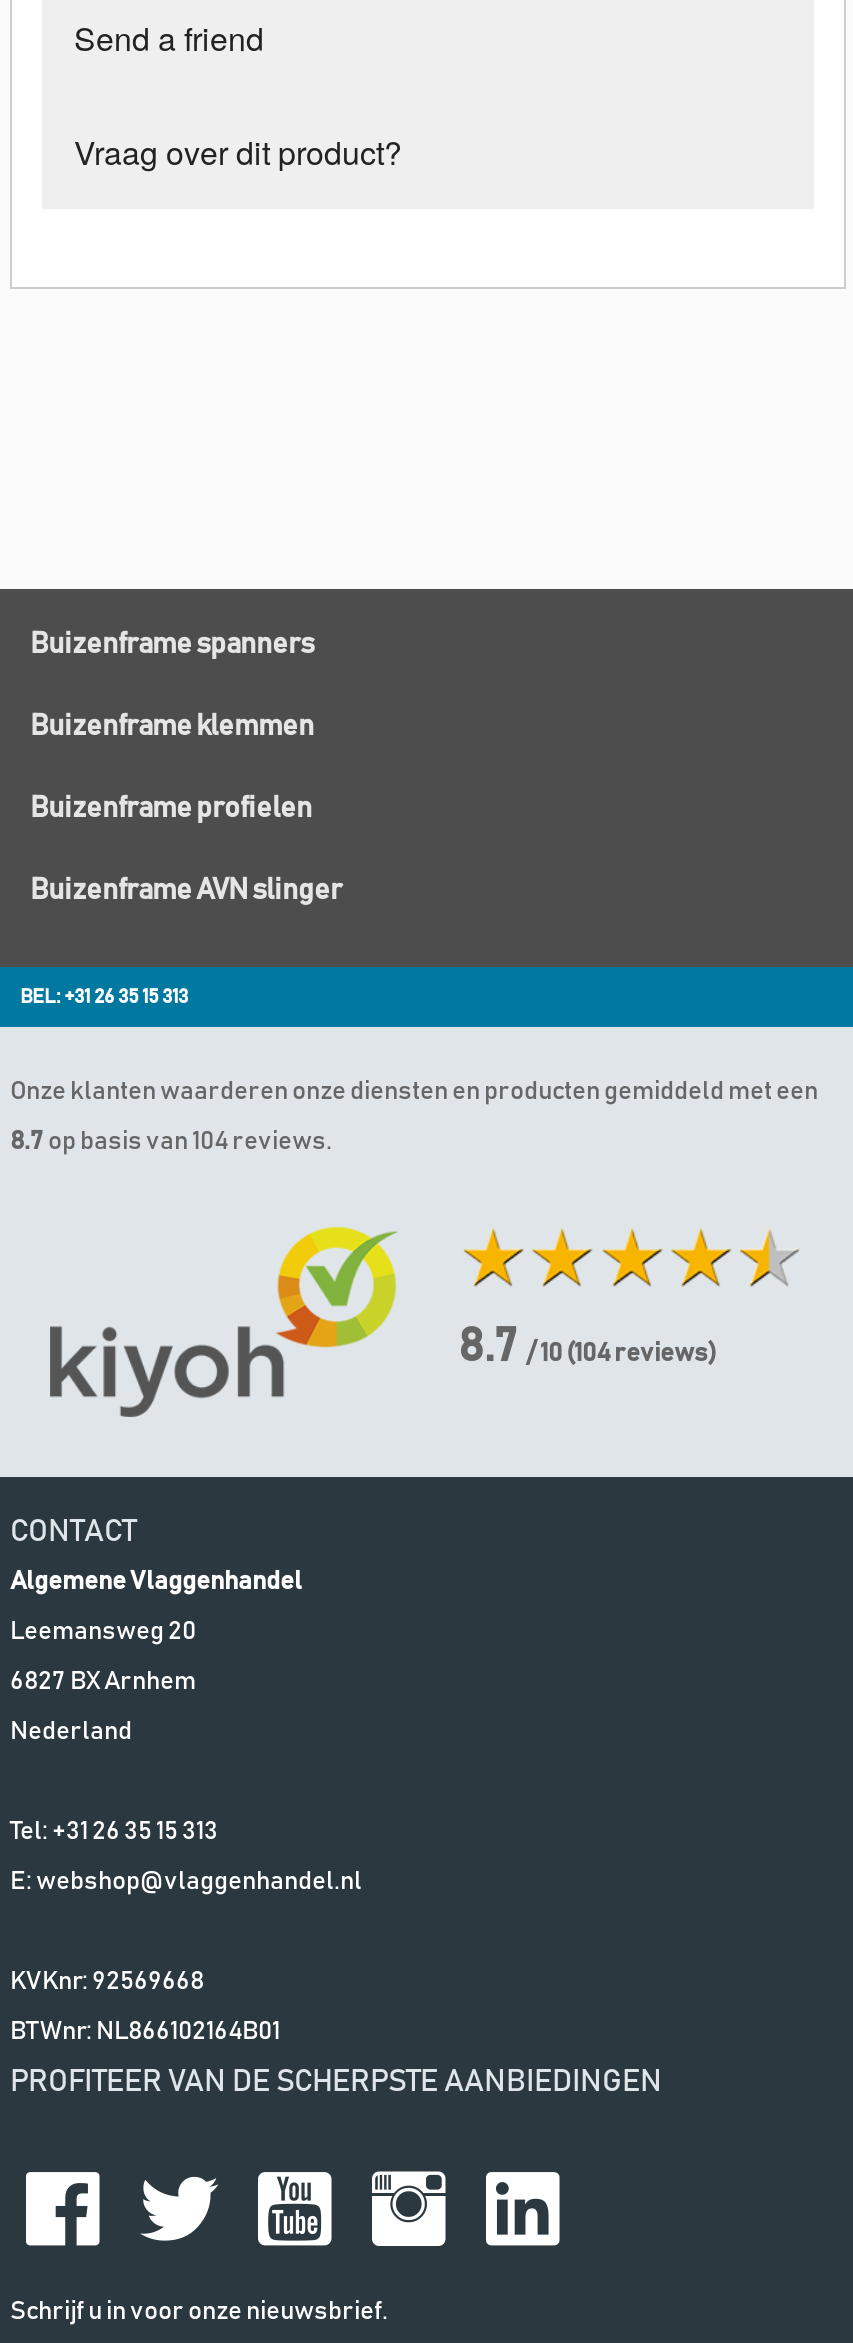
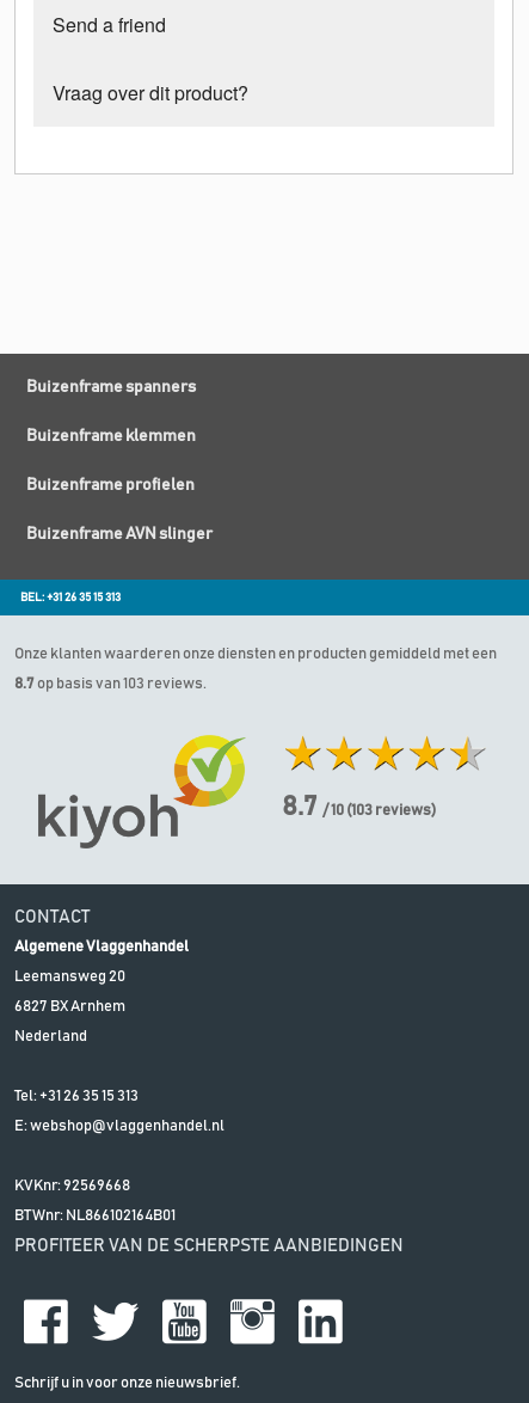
[10,1128,332,1154] 8.7 op basis van 104 reviews. -> [14,676,207,691] 8.7 op basis van 103 reviews.
[458,1325,716,1371] 8.7 / 10 (104reviews) -> [282,793,436,821] 8.7 / 10 (103reviews)

